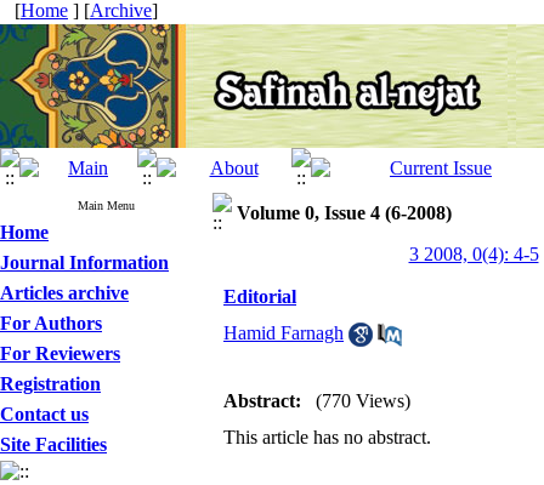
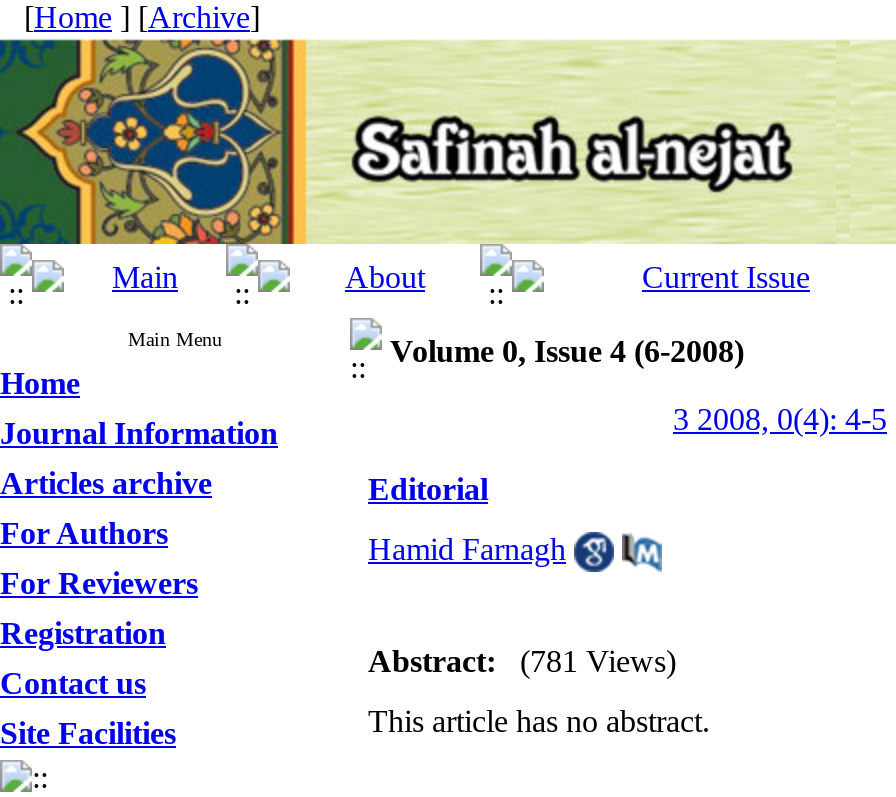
[223,390,410,411] Abstract: (770 Views) -> [368,644,676,678] Abstract: (781 Views)

